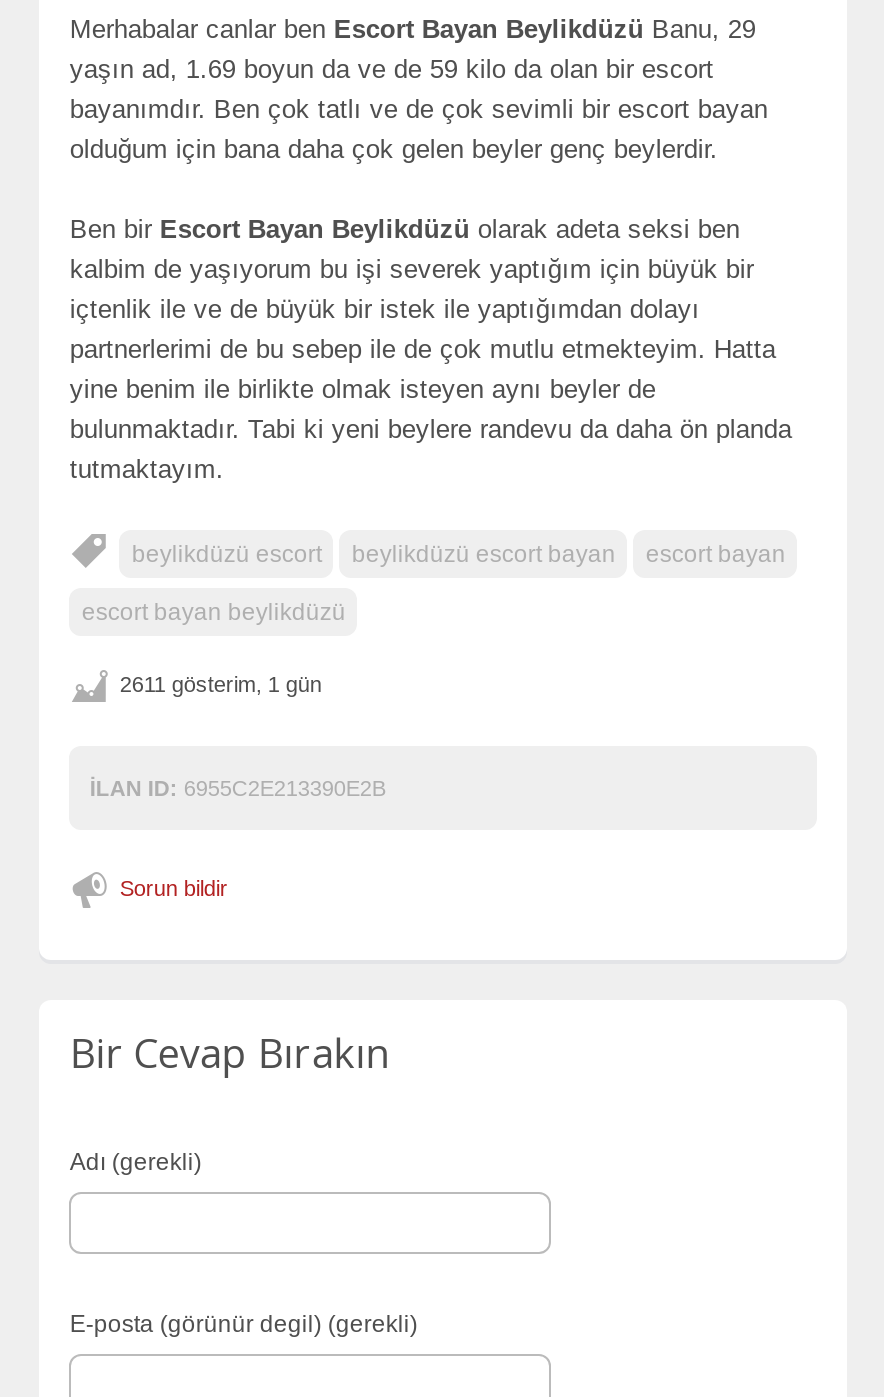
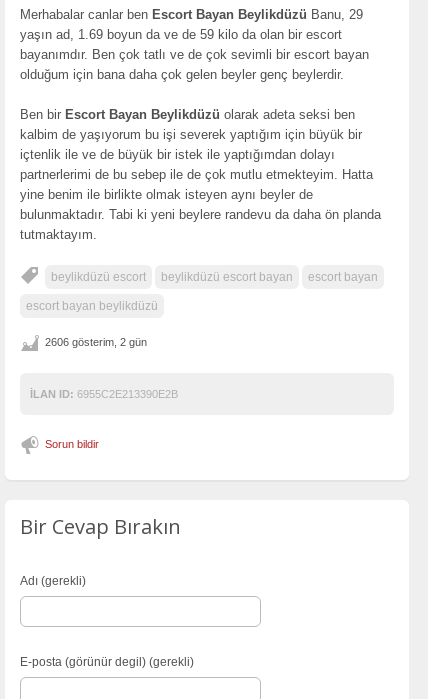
[120,671,322,695] 2611 gösterim, 1 gün -> [45,335,147,347] 2606 gösterim, 2 gün

